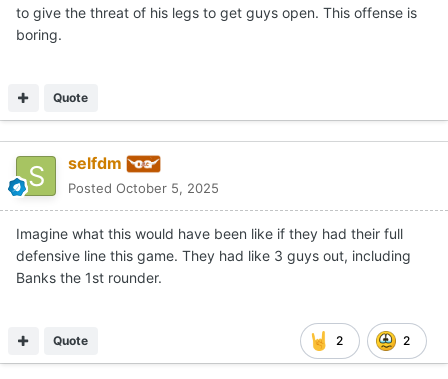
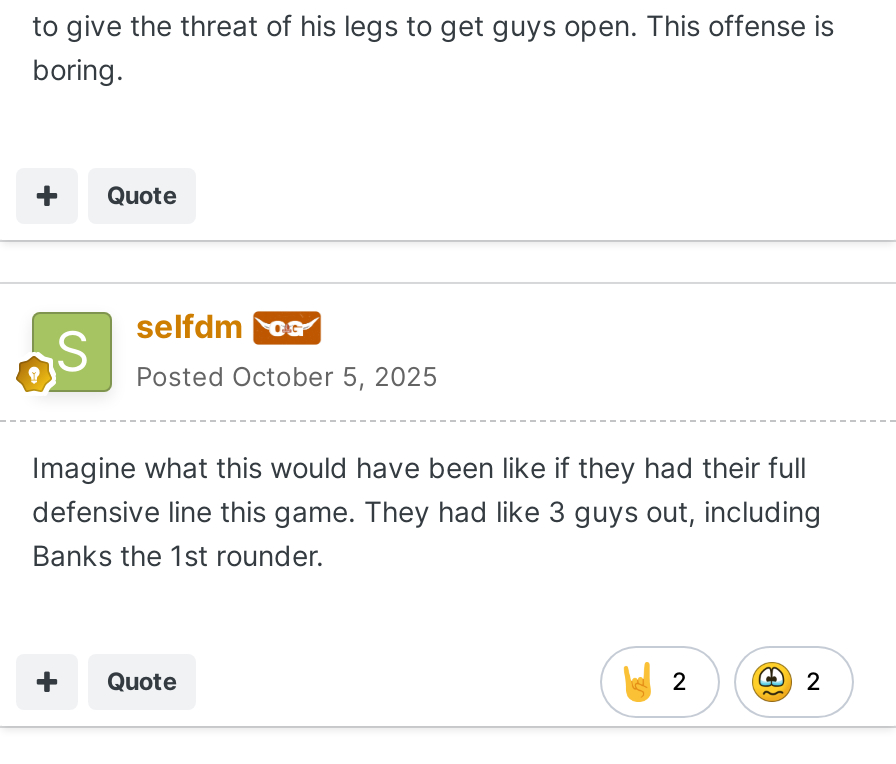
[7,165,45,197] [image] -> [14,330,88,394] [image]

